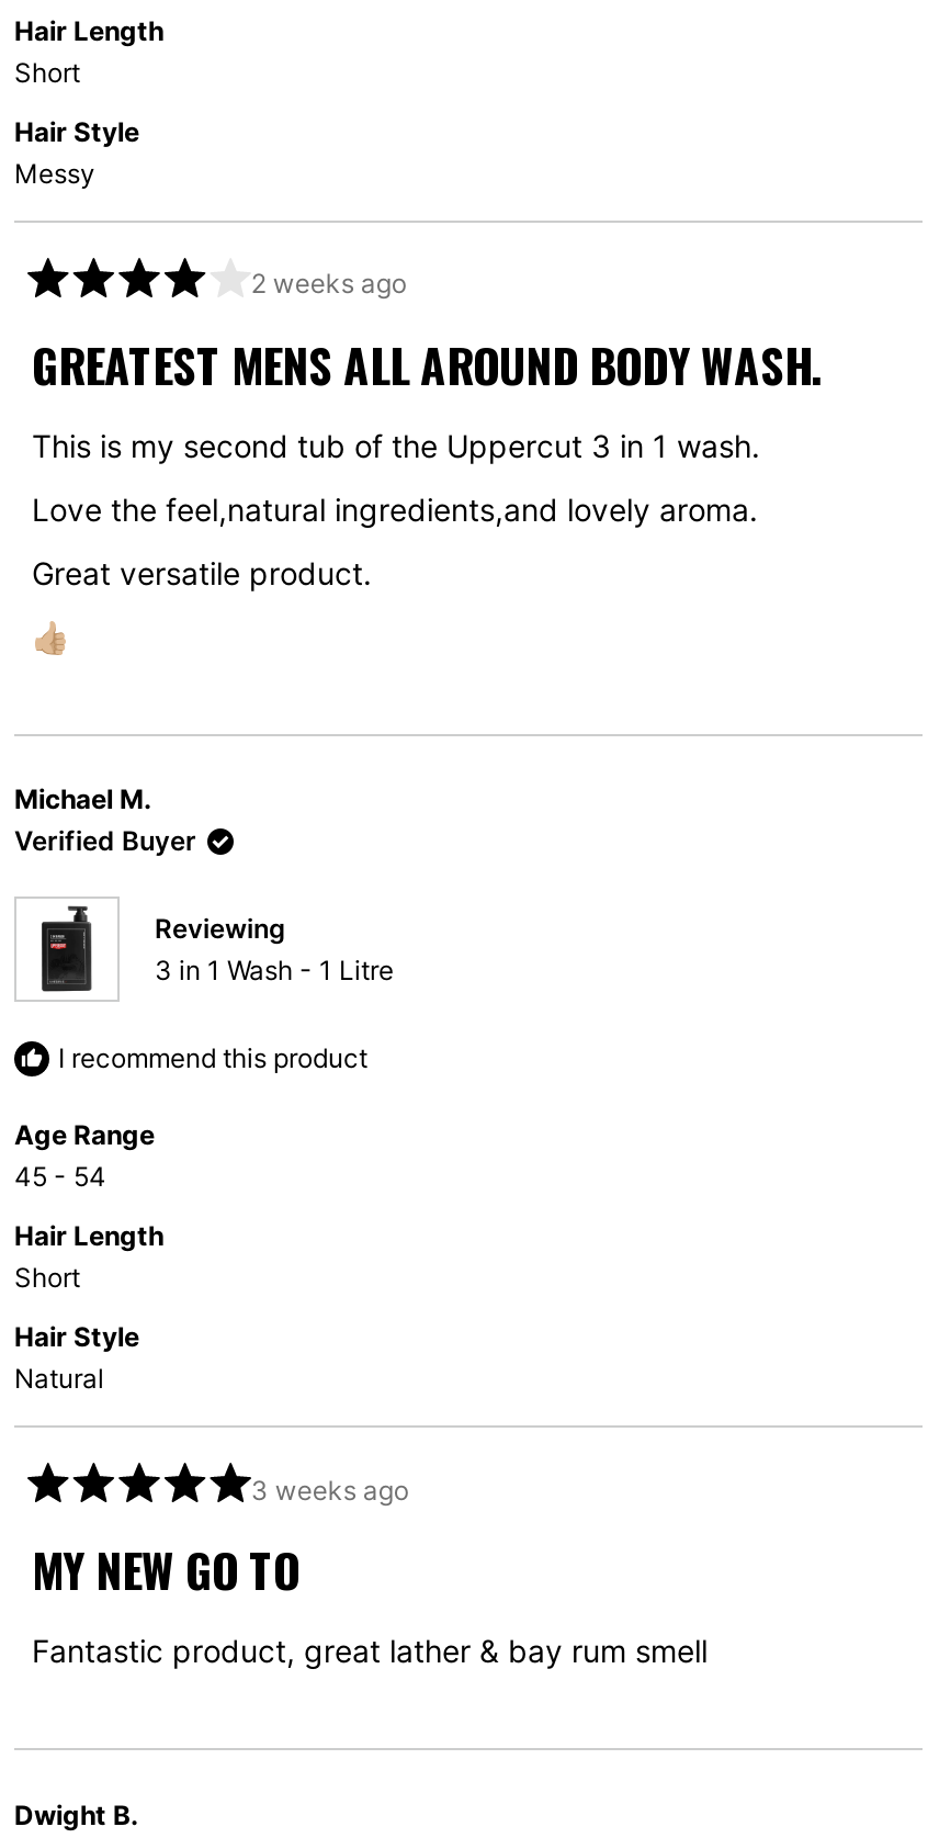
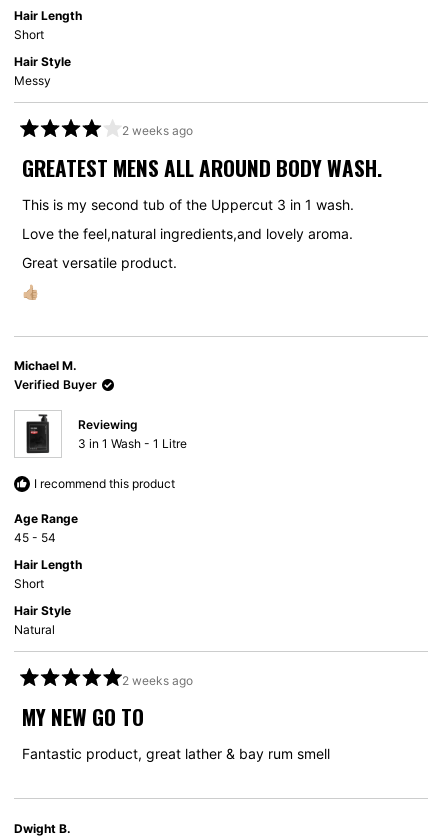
[251,1473,409,1506] 3 weeks ago -> [122,673,193,688] 2 weeks ago

